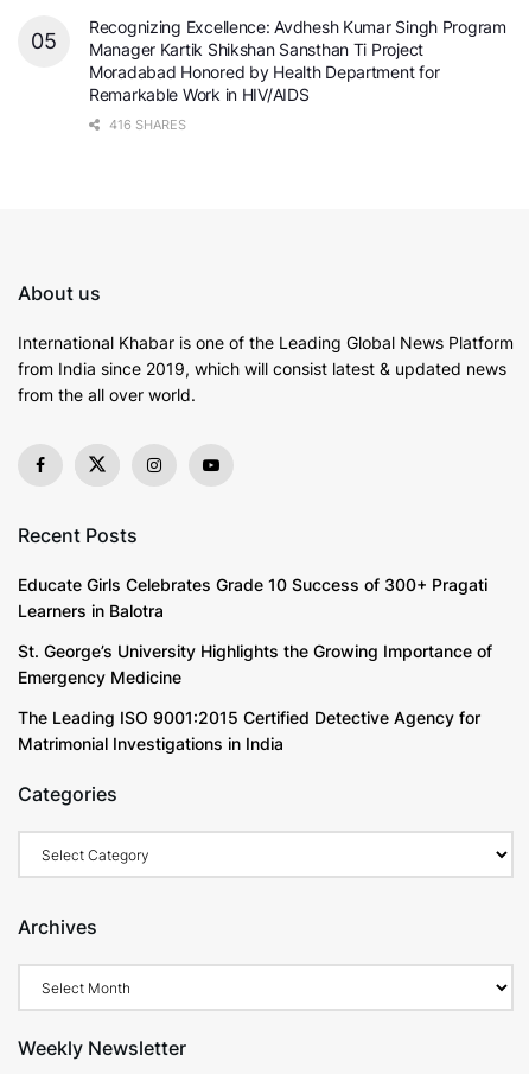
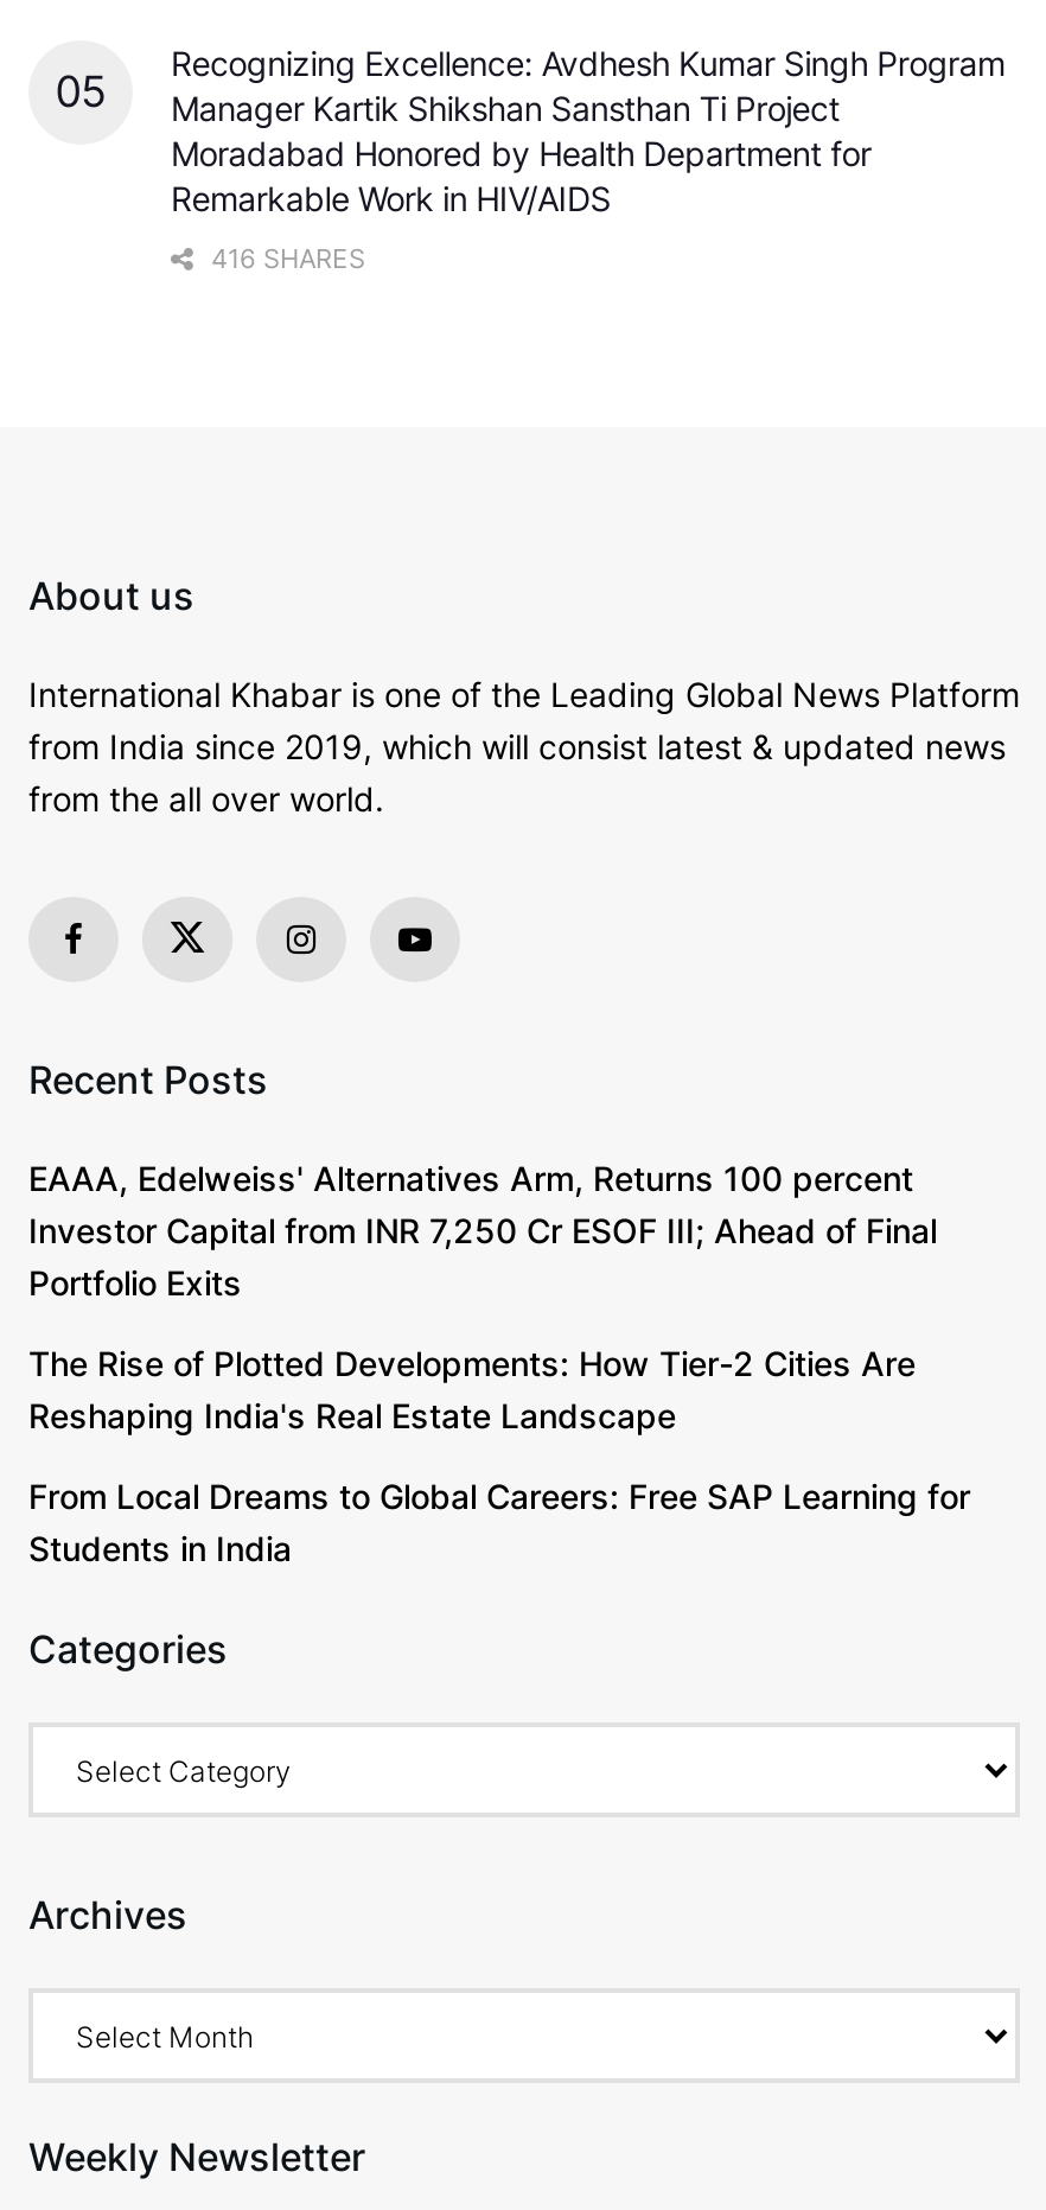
[18,575,487,621] Educate Girls Celebrates Grade 10 Success of 300+ Pragati | Learners in Balotra -> [28,1159,937,1303] EAAA, Edelweiss' Alternatives Arm, Returns 100 percent | Investor Capital from INR 7,250 Cr ESOF III; Ahead of Final | Portfolio Exits
[18,641,492,688] St. George’s University Highlights the Growing Importance of | Emergency Medicine -> [28,1344,916,1436] The Rise of Plotted Developments: How Tier-2 Cities Are | Reshaping India's Real Estate Landscape
[18,708,480,754] The Leading ISO 9001:2015 Certified Detective Agency for | Matrimonial Investigations in India -> [28,1477,970,1569] From Local Dreams to Global Careers: Free SAP Learning for | Students in India

